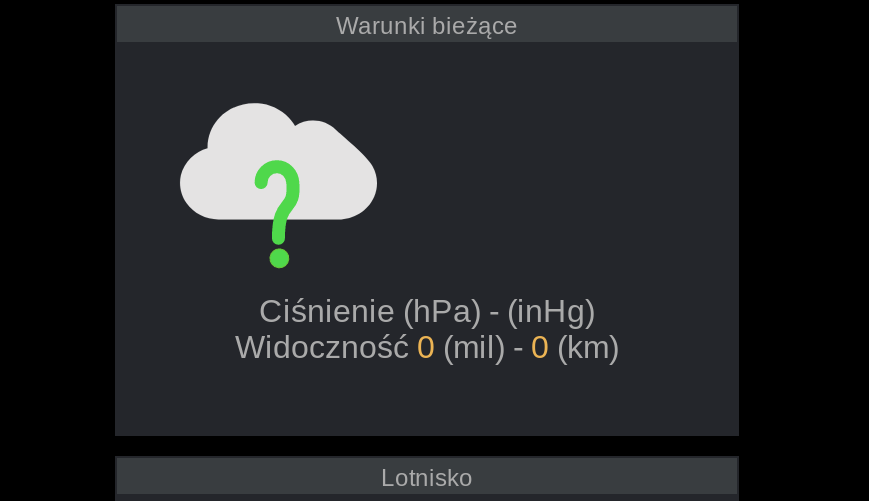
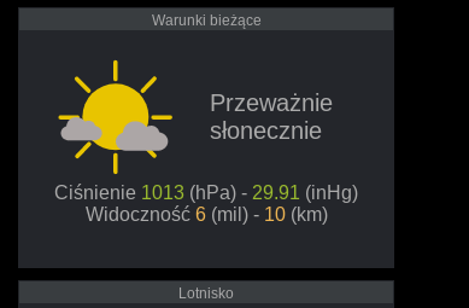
[177,92,619,364] [image] | Ciśnienie (hPa) - (inHg) | Widoczność0 (mil) - 0 (km) -> [54,59,358,225] [image] | Przeważnie | słonecznie | Ciśnienie 1013 (hPa) - 29.91 (inHg) | Widoczność 6 (mil) - 10 (km)

